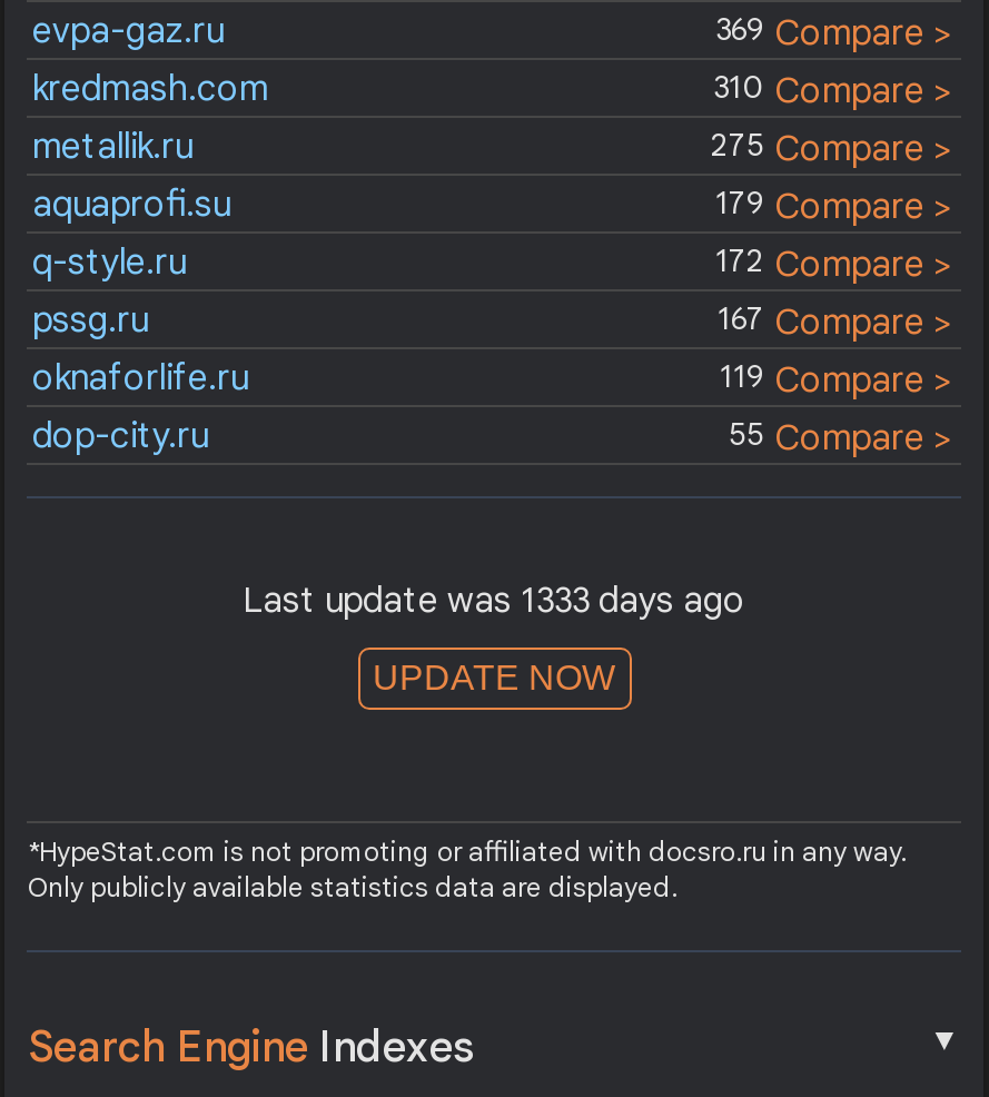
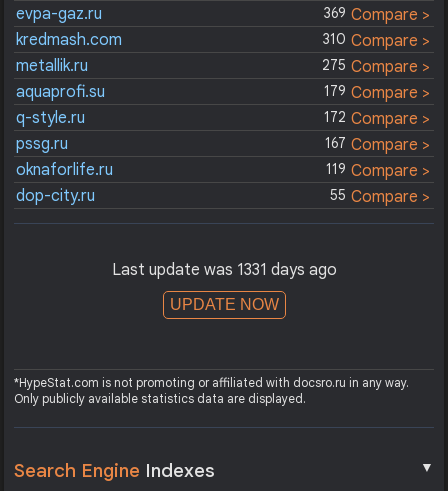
[243,579,745,623] Last update was 1333 days ago -> [111,260,336,280] Last update was 1331 days ago

